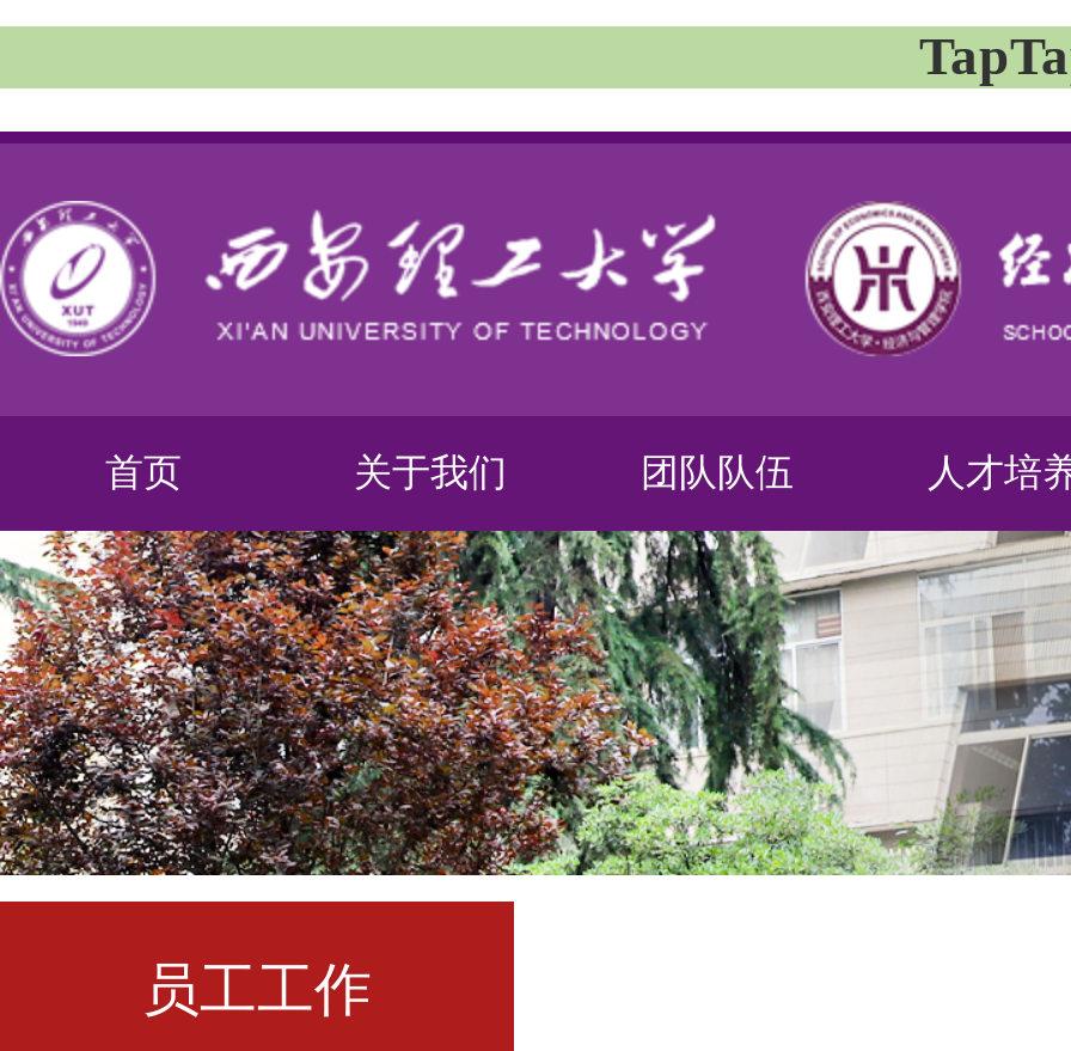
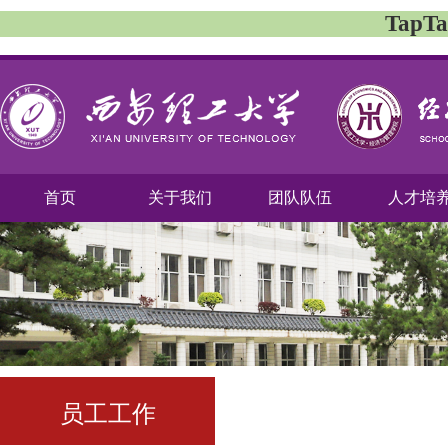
[7,528,1064,878] [image] -> [3,221,445,367] [image]

